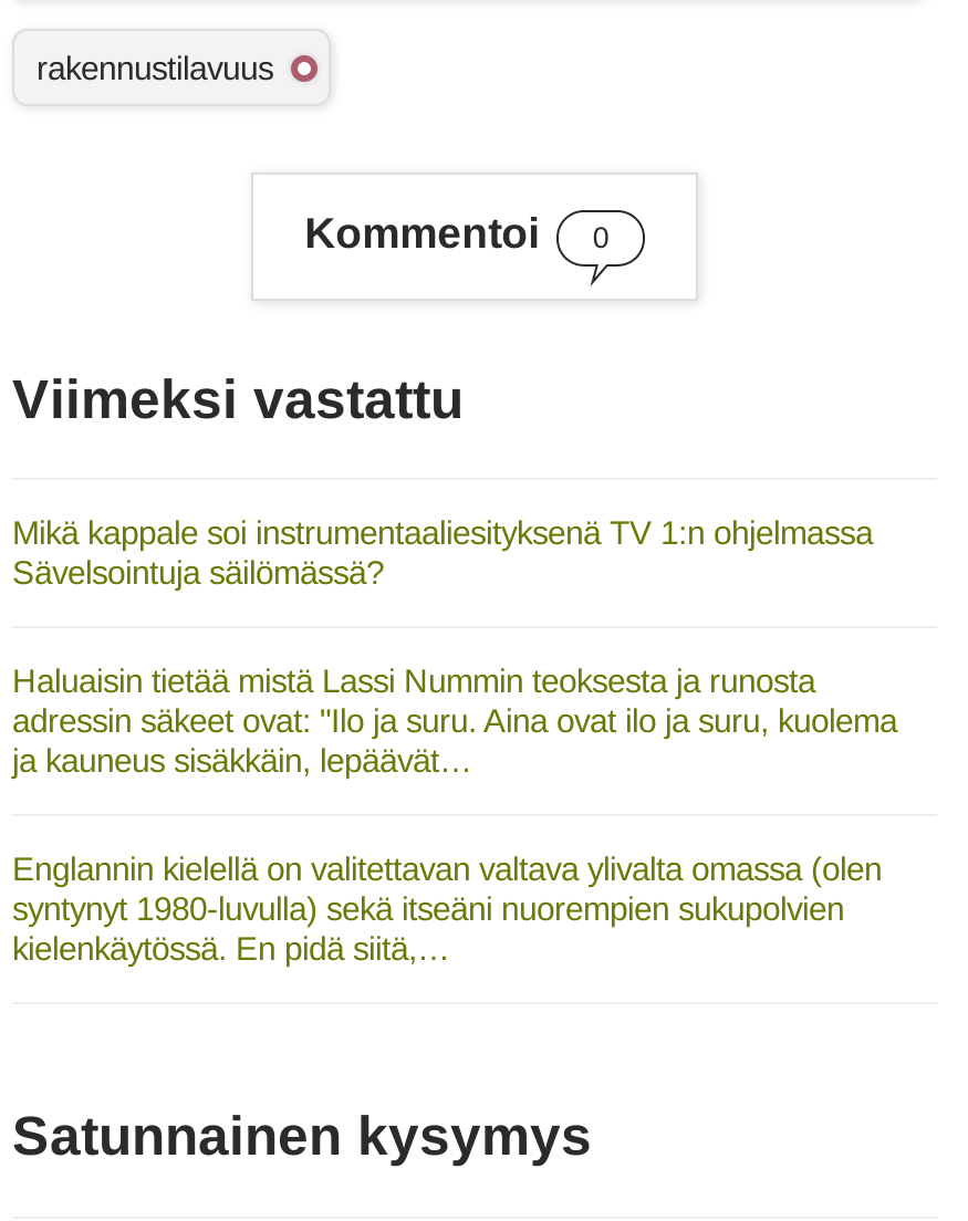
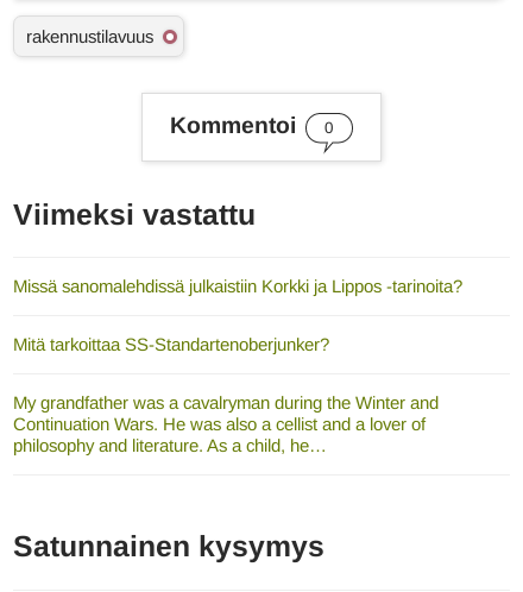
[12,514,873,591] Mikä kappale soi instrumentaaliesityksenä TV 1:n ohjelmassa | Sävelsointuja säilömässä? -> [13,276,462,296] Missä sanomalehdissä julkaistiin Korkki ja Lippos -tarinoita?
[12,662,897,779] Haluaisin tietää mistä Lassi Nummin teoksesta ja runosta | adressin säkeet ovat: "Ilo ja suru. Aina ovat ilo ja suru, kuolema | ja kauneus sisäkkäin, lepäävät… -> [13,334,329,355] Mitä tarkoittaa SS-Standartenoberjunker?
[12,850,882,967] Englannin kielellä on valitettavan valtava ylivalta omassa (olen | syntynyt 1980-luvulla) sekä itseäni nuorempien sukupolvien | kielenkäytössä. En pidä siitä,… -> [13,393,439,456] My grandfather was a cavalryman during the Winter and | Continuation Wars. He was also a cellist and a lover of | philosophy and literature. As a child, he…

